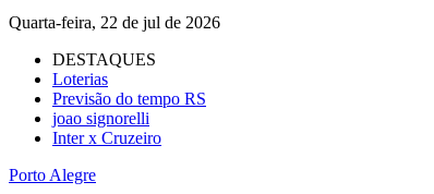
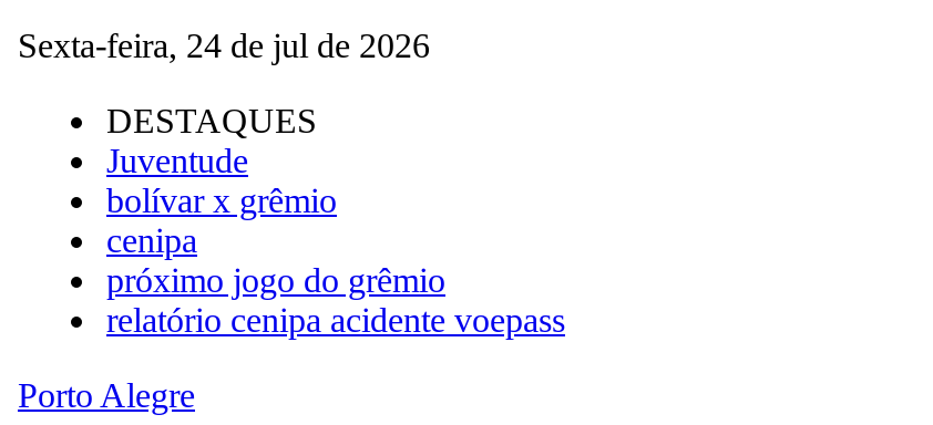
[9,13,220,32] Quarta-feira, 22 de jul de 2026 -> [18,27,430,64] Sexta-feira, 24 de jul de 2026
[52,70,206,147] Loterias | Previsão do tempo RS | joao signorelli | Inter x Cruzeiro -> [106,142,565,339] Juventude | bolívar x grêmio | cenipa | próximo jogo do grêmio | relatório cenipa acidente voepass

